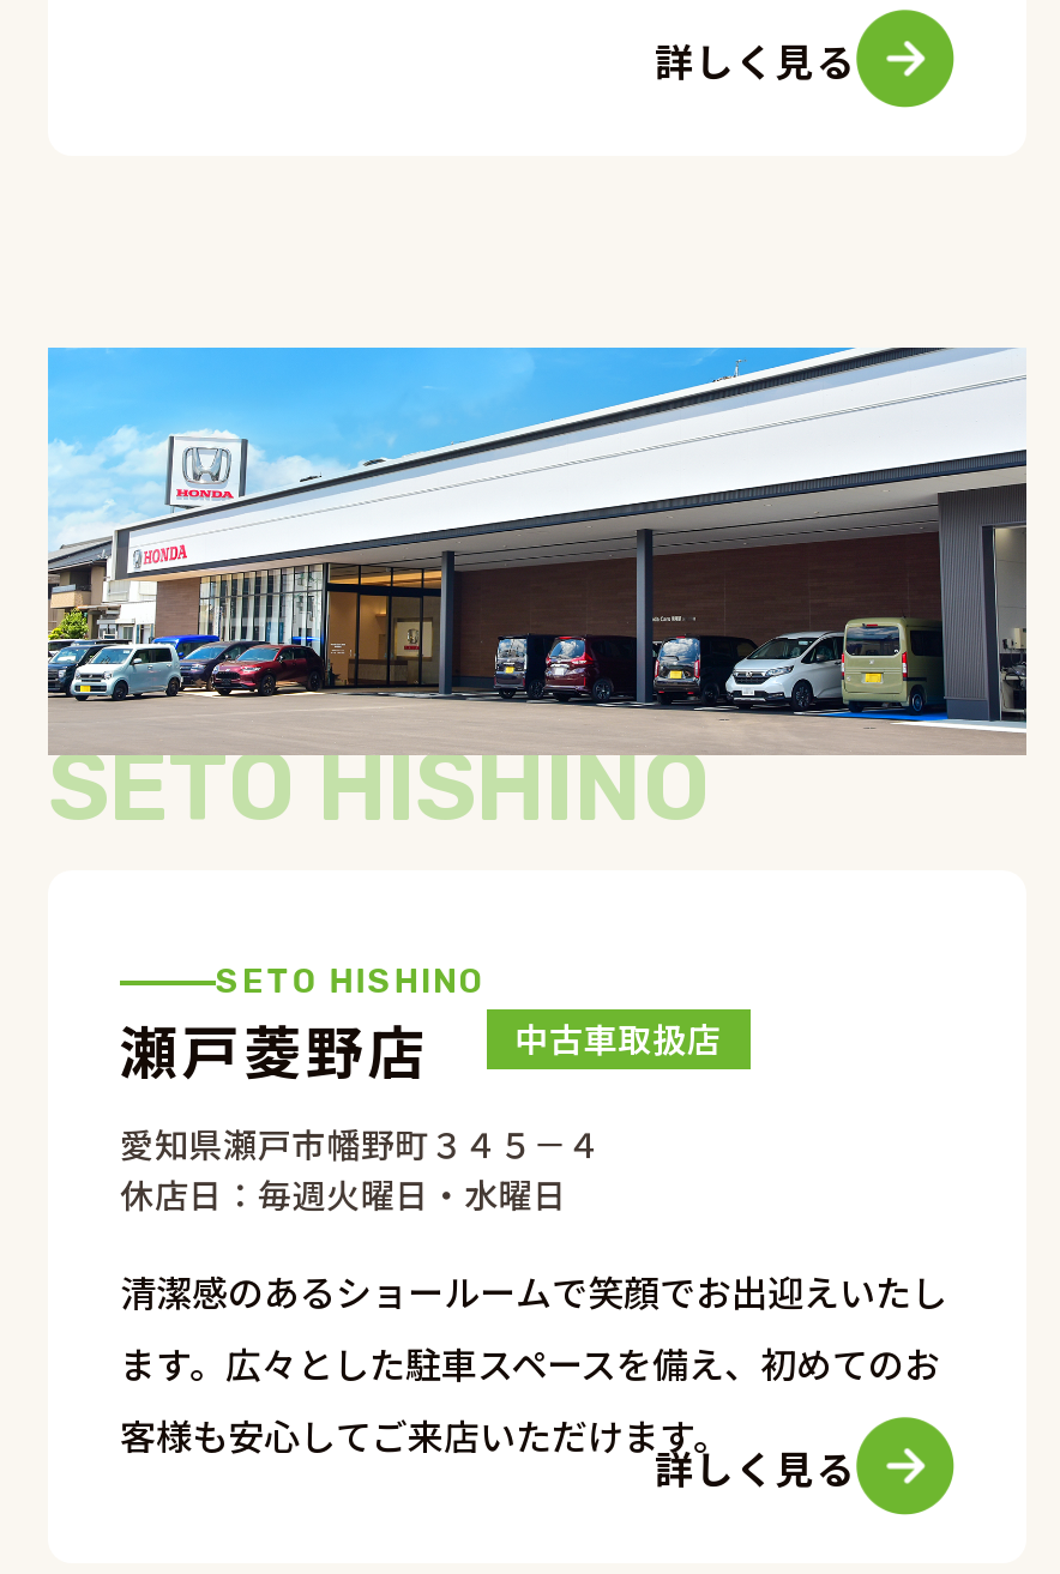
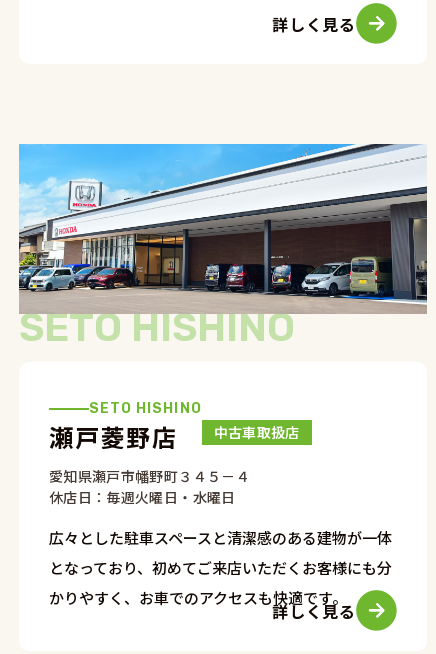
[120,1266,947,1461] 清潔感のあるショールームで笑顔でお出迎えいたし | ます。広々とした駐車スペースを備え、初めてのお | 客様も安心してご来店いただけます。 -> [49,527,392,608] 広々とした駐車スペースと清潔感のある建物が一体 | となっており、初めてご来店いただくお客様にも分 | かりやすく、お車でのアクセスも快適です。

